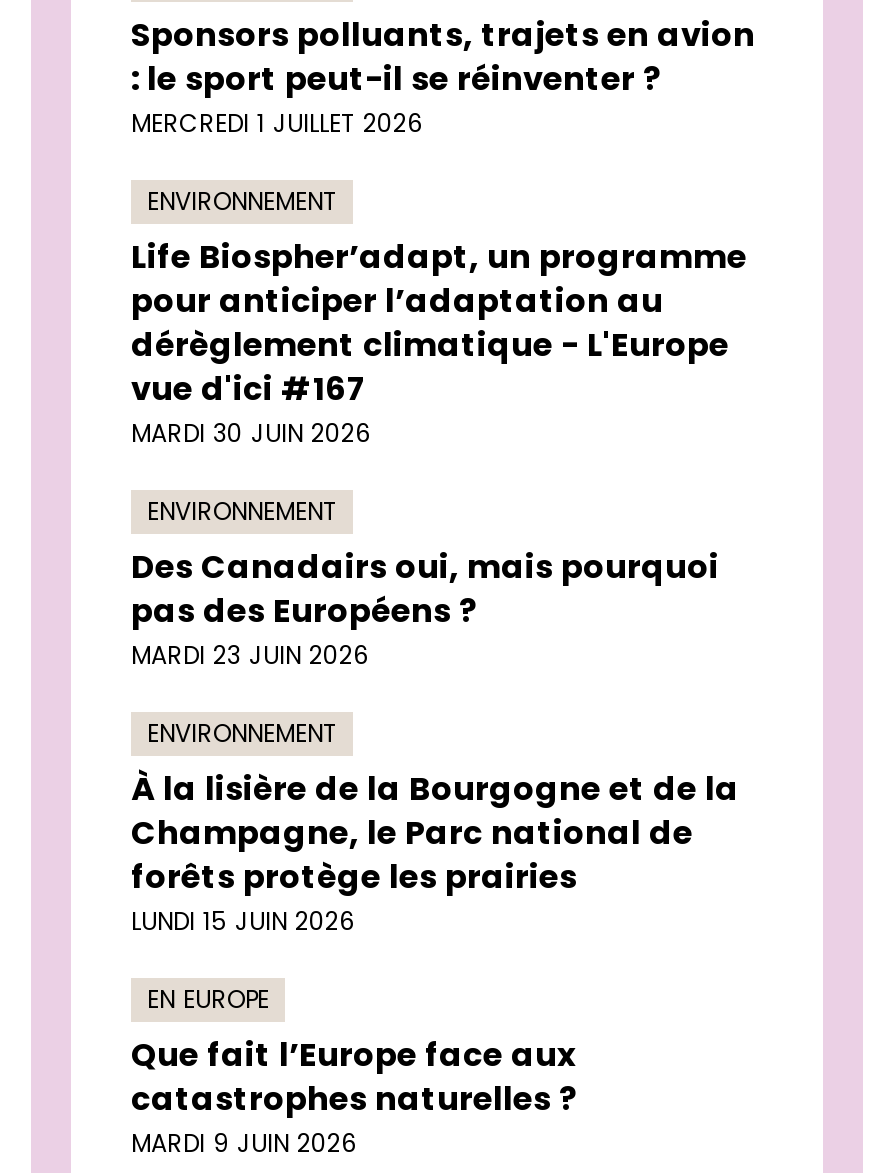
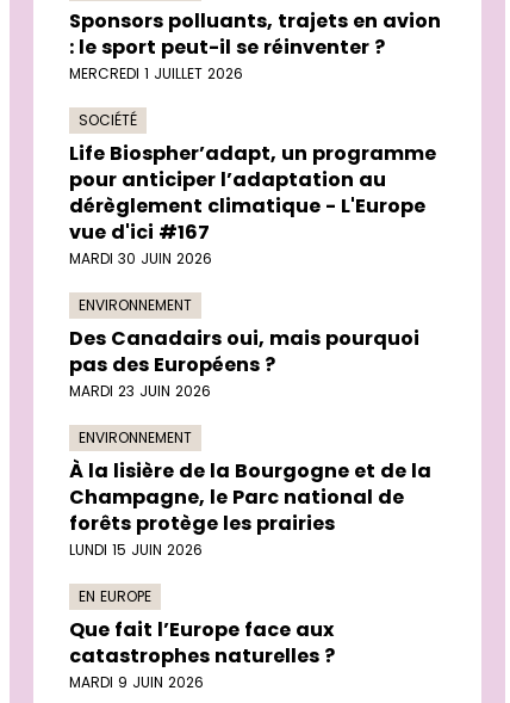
[147,184,337,218] ENVIRONNEMENT -> [79,110,137,130] SOCIÉTÉ

